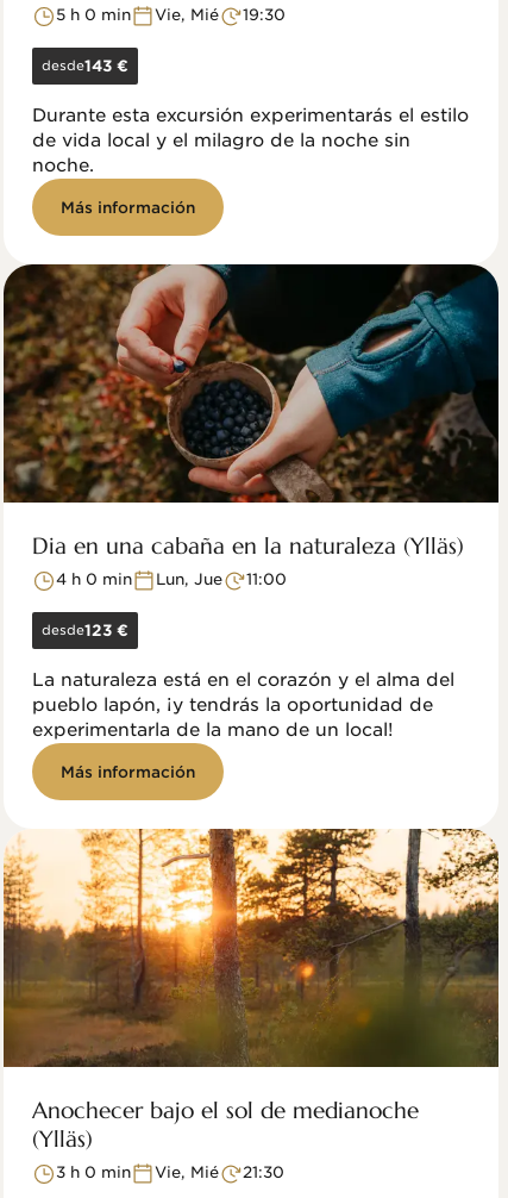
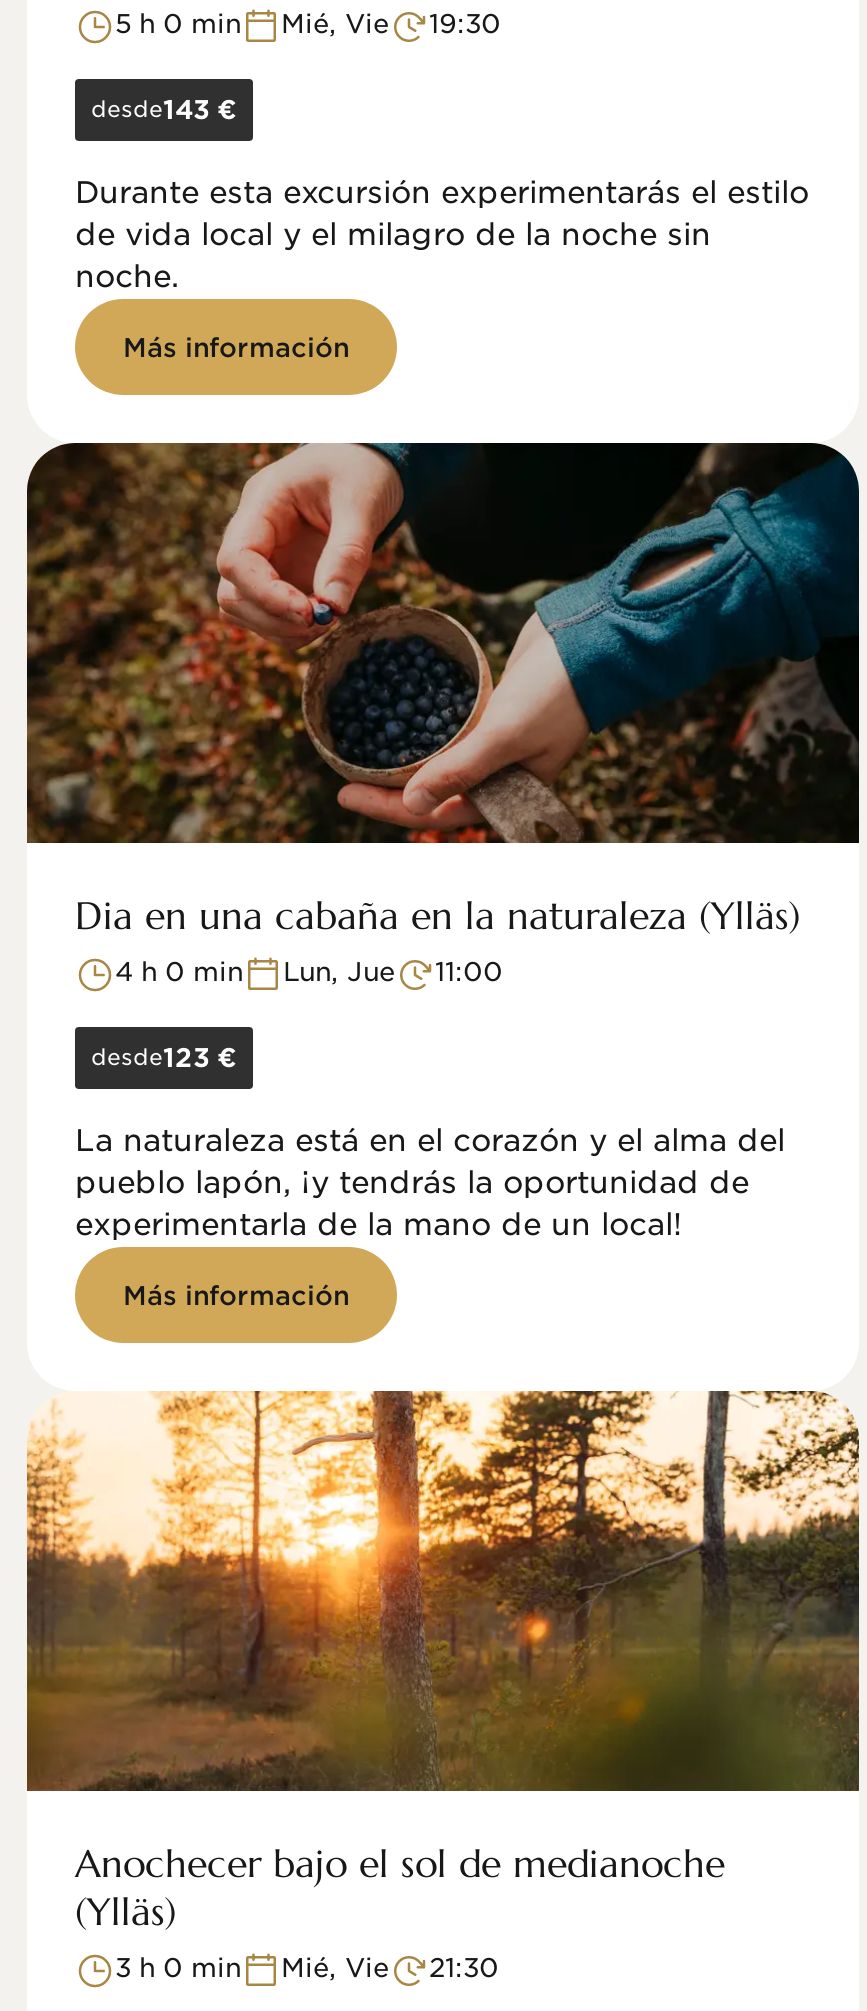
[155,6,219,24] Vie, Mié -> [281,9,389,39] Mié, Vie
[155,1163,219,1181] Vie, Mié -> [281,1953,389,1983] Mié, Vie

